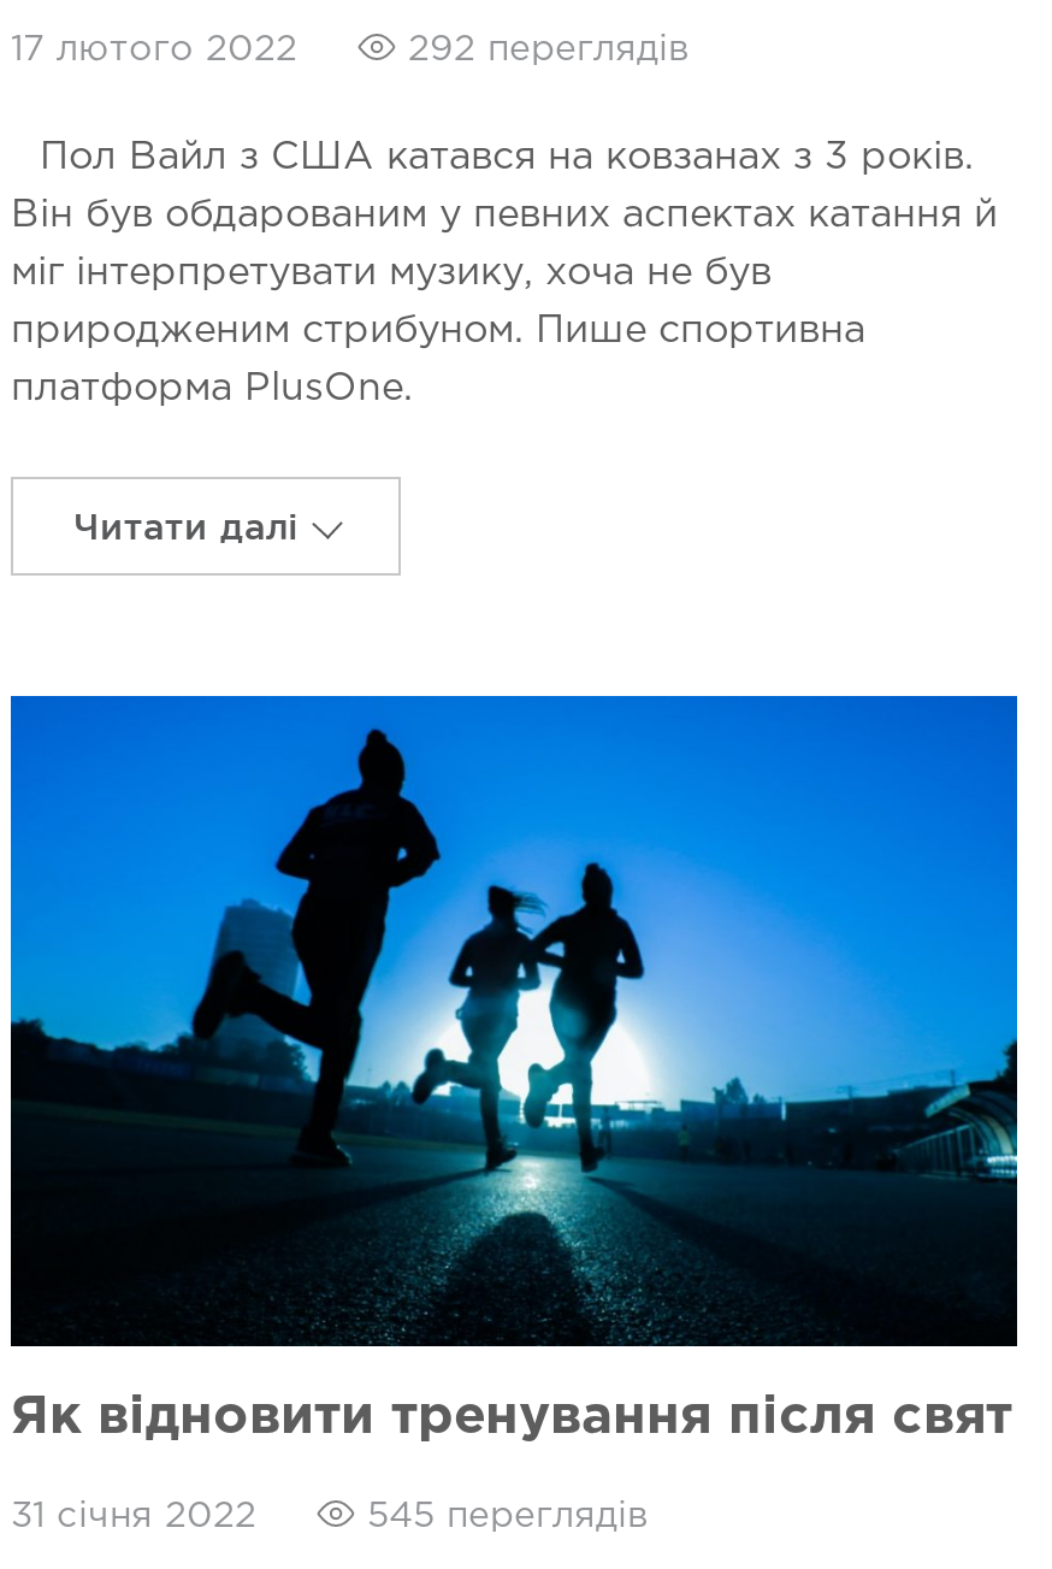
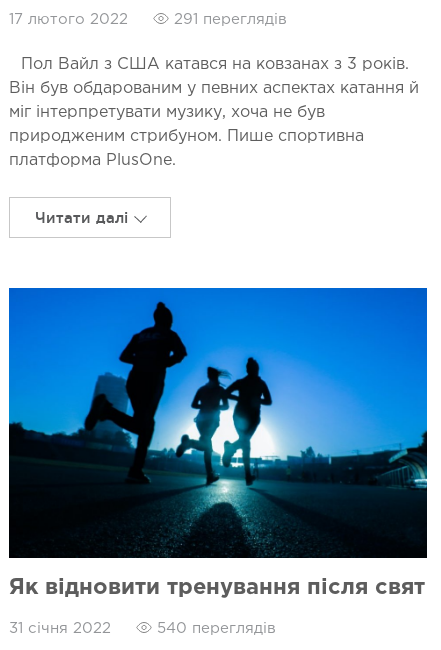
[396,33,690,65] 292 переглядів -> [169,13,287,26] 291 переглядів
[355,1499,649,1531] 545 переглядів -> [152,622,276,635] 540 переглядів

